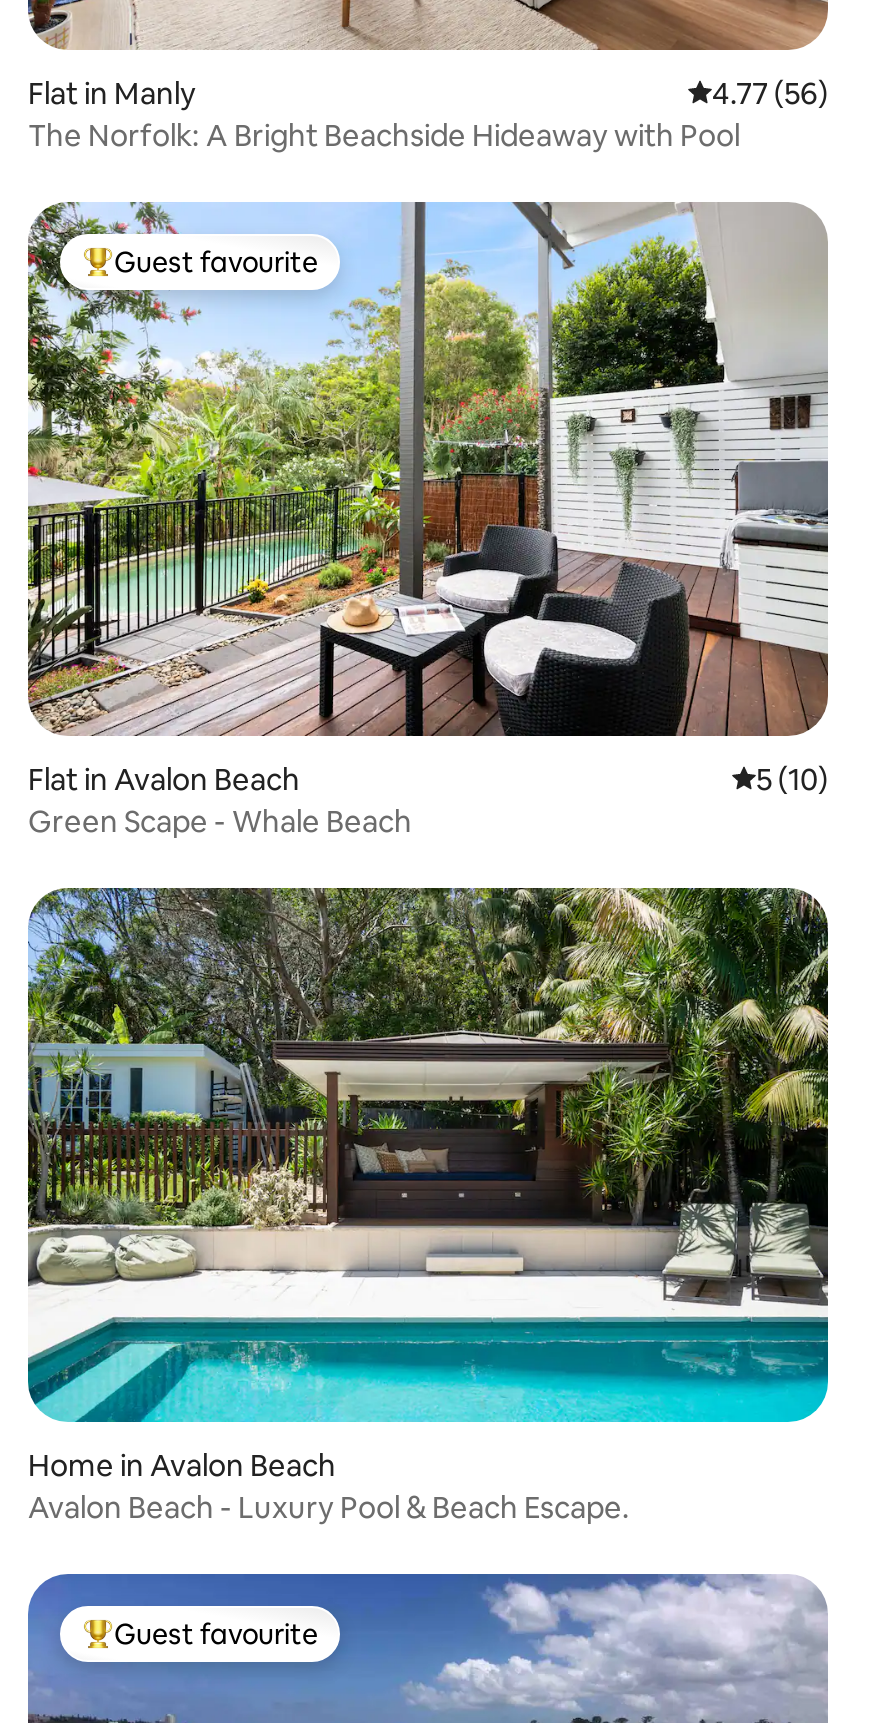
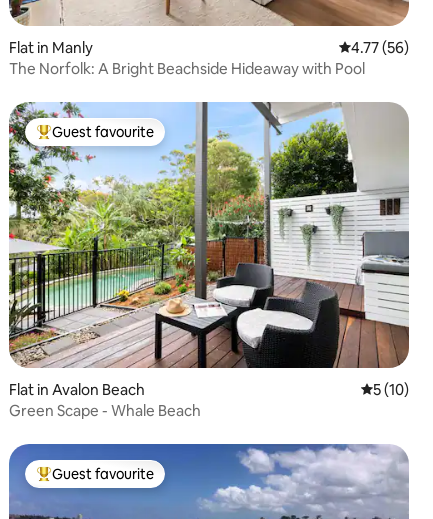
[28,886,830,1526] [image] | Home in Avalon Beach | Avalon Beach - Luxury Pool & Beach Escape. -> none

